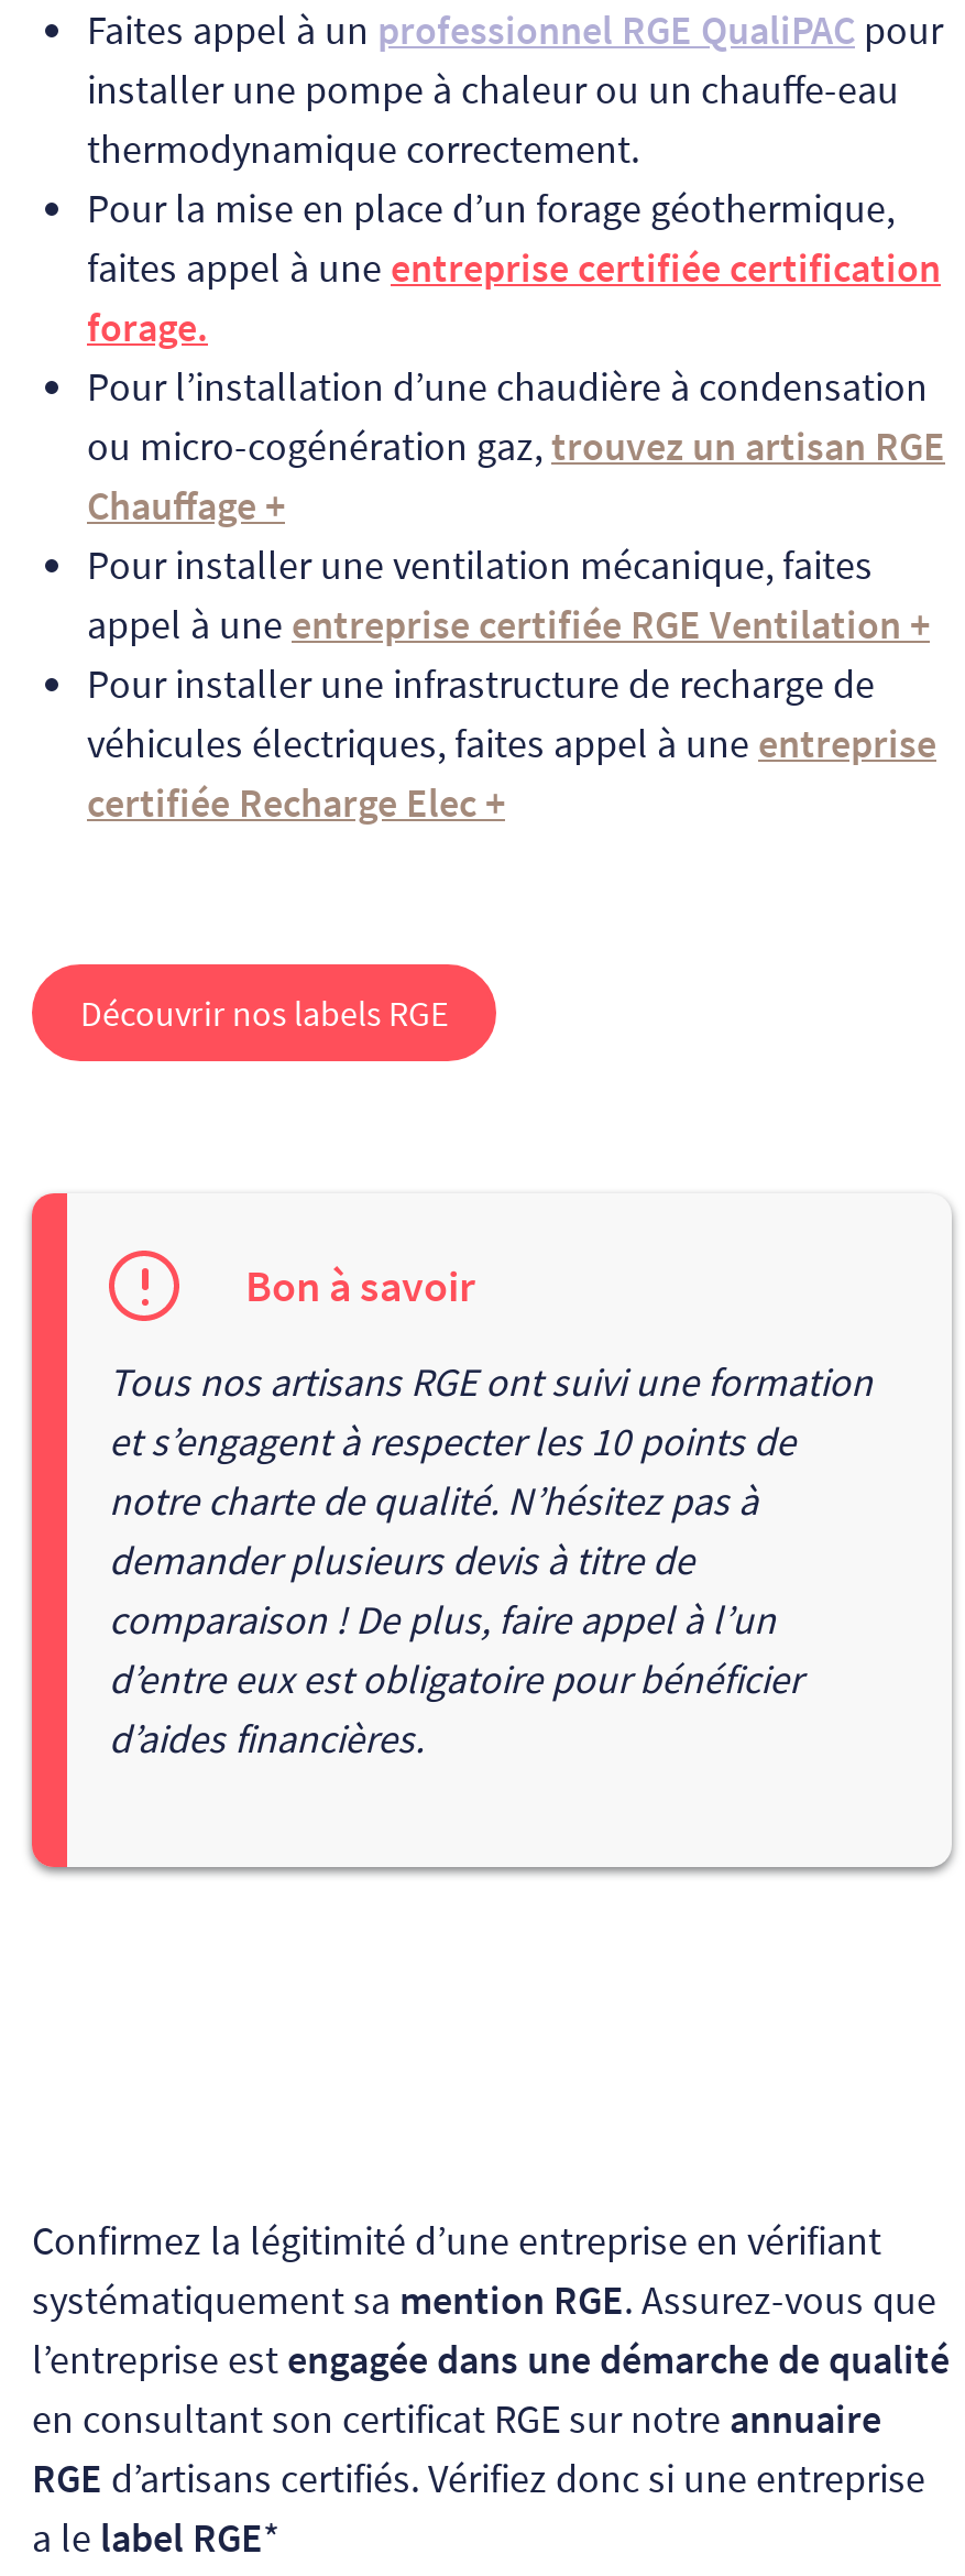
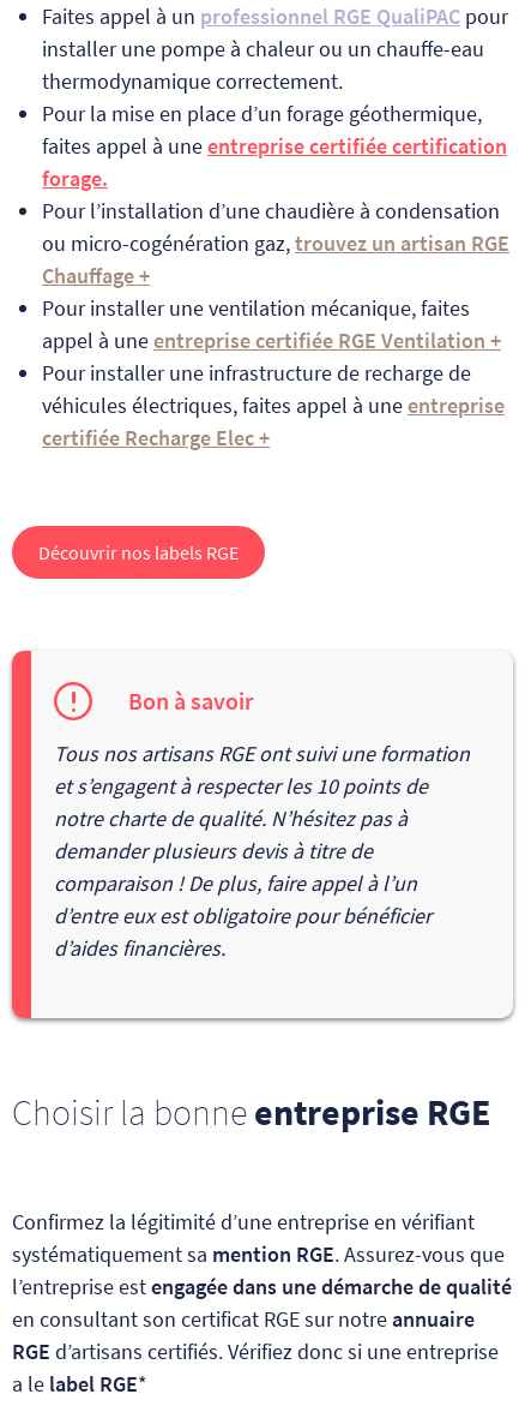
none -> [12,1089,490,1135] Choisir la bonne entreprise RGE

